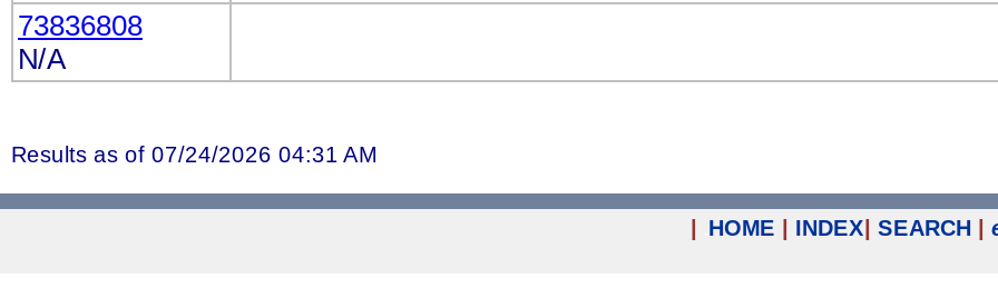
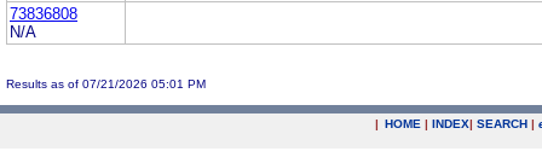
[11,142,376,167] Results as of 07/24/2026 04:31 AM -> [6,77,206,90] Results as of 07/21/2026 05:01 PM

